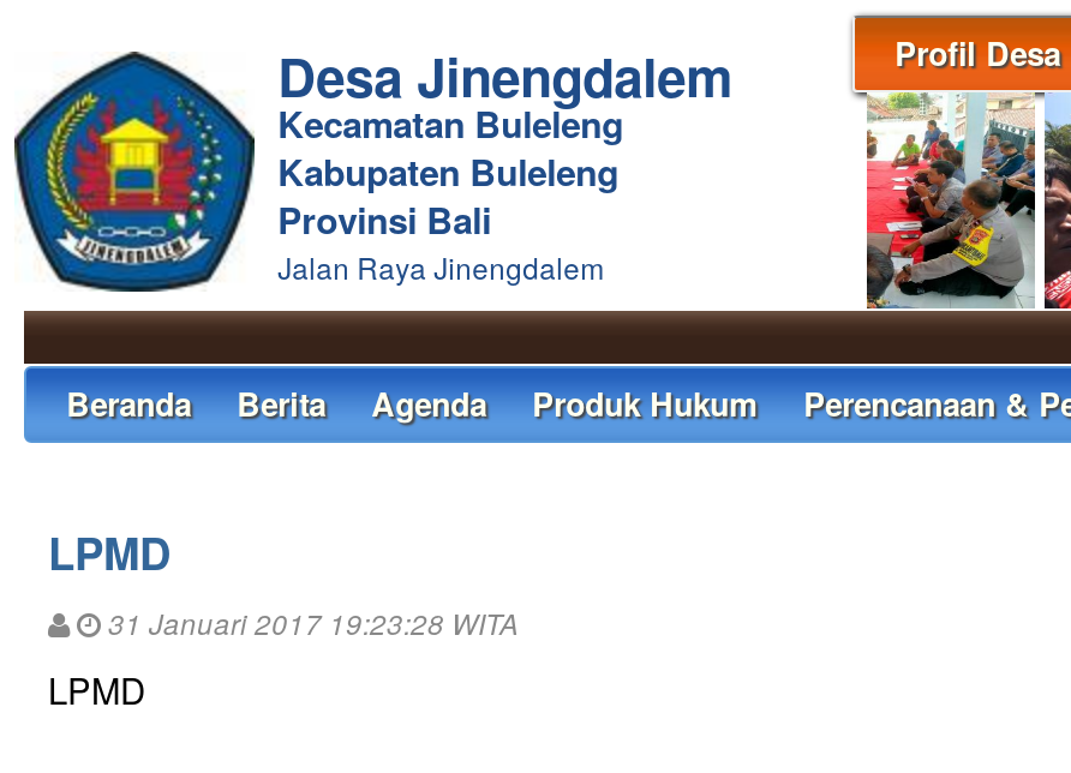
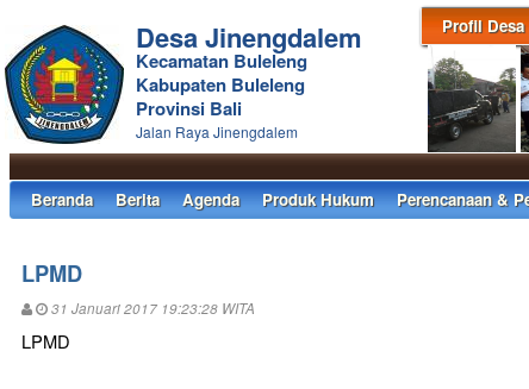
[864,90,1064,311] [image] -> [427,44,525,153] [image]

